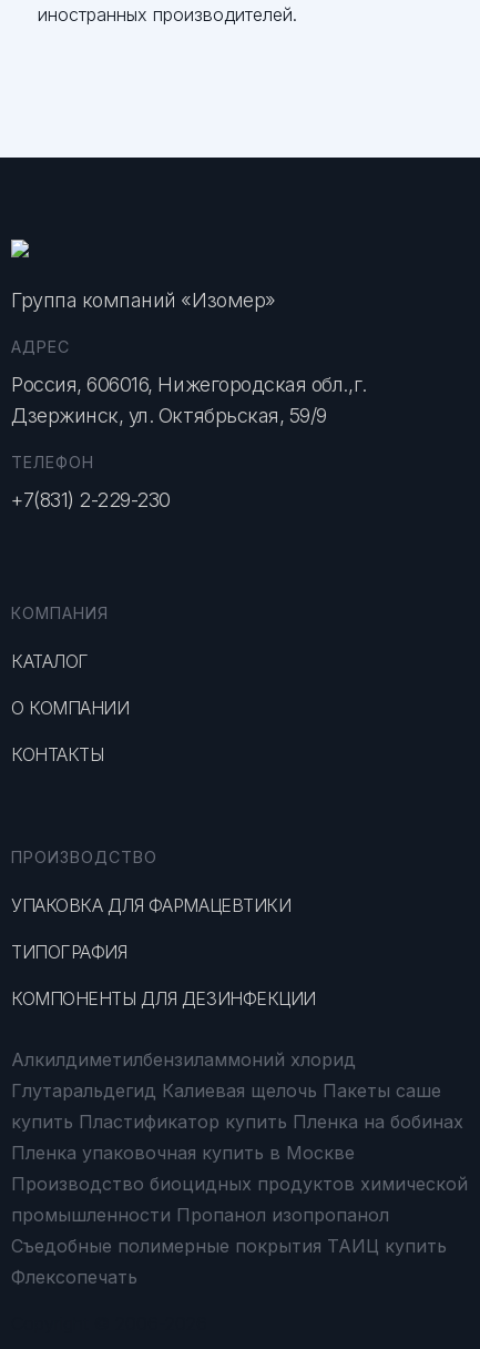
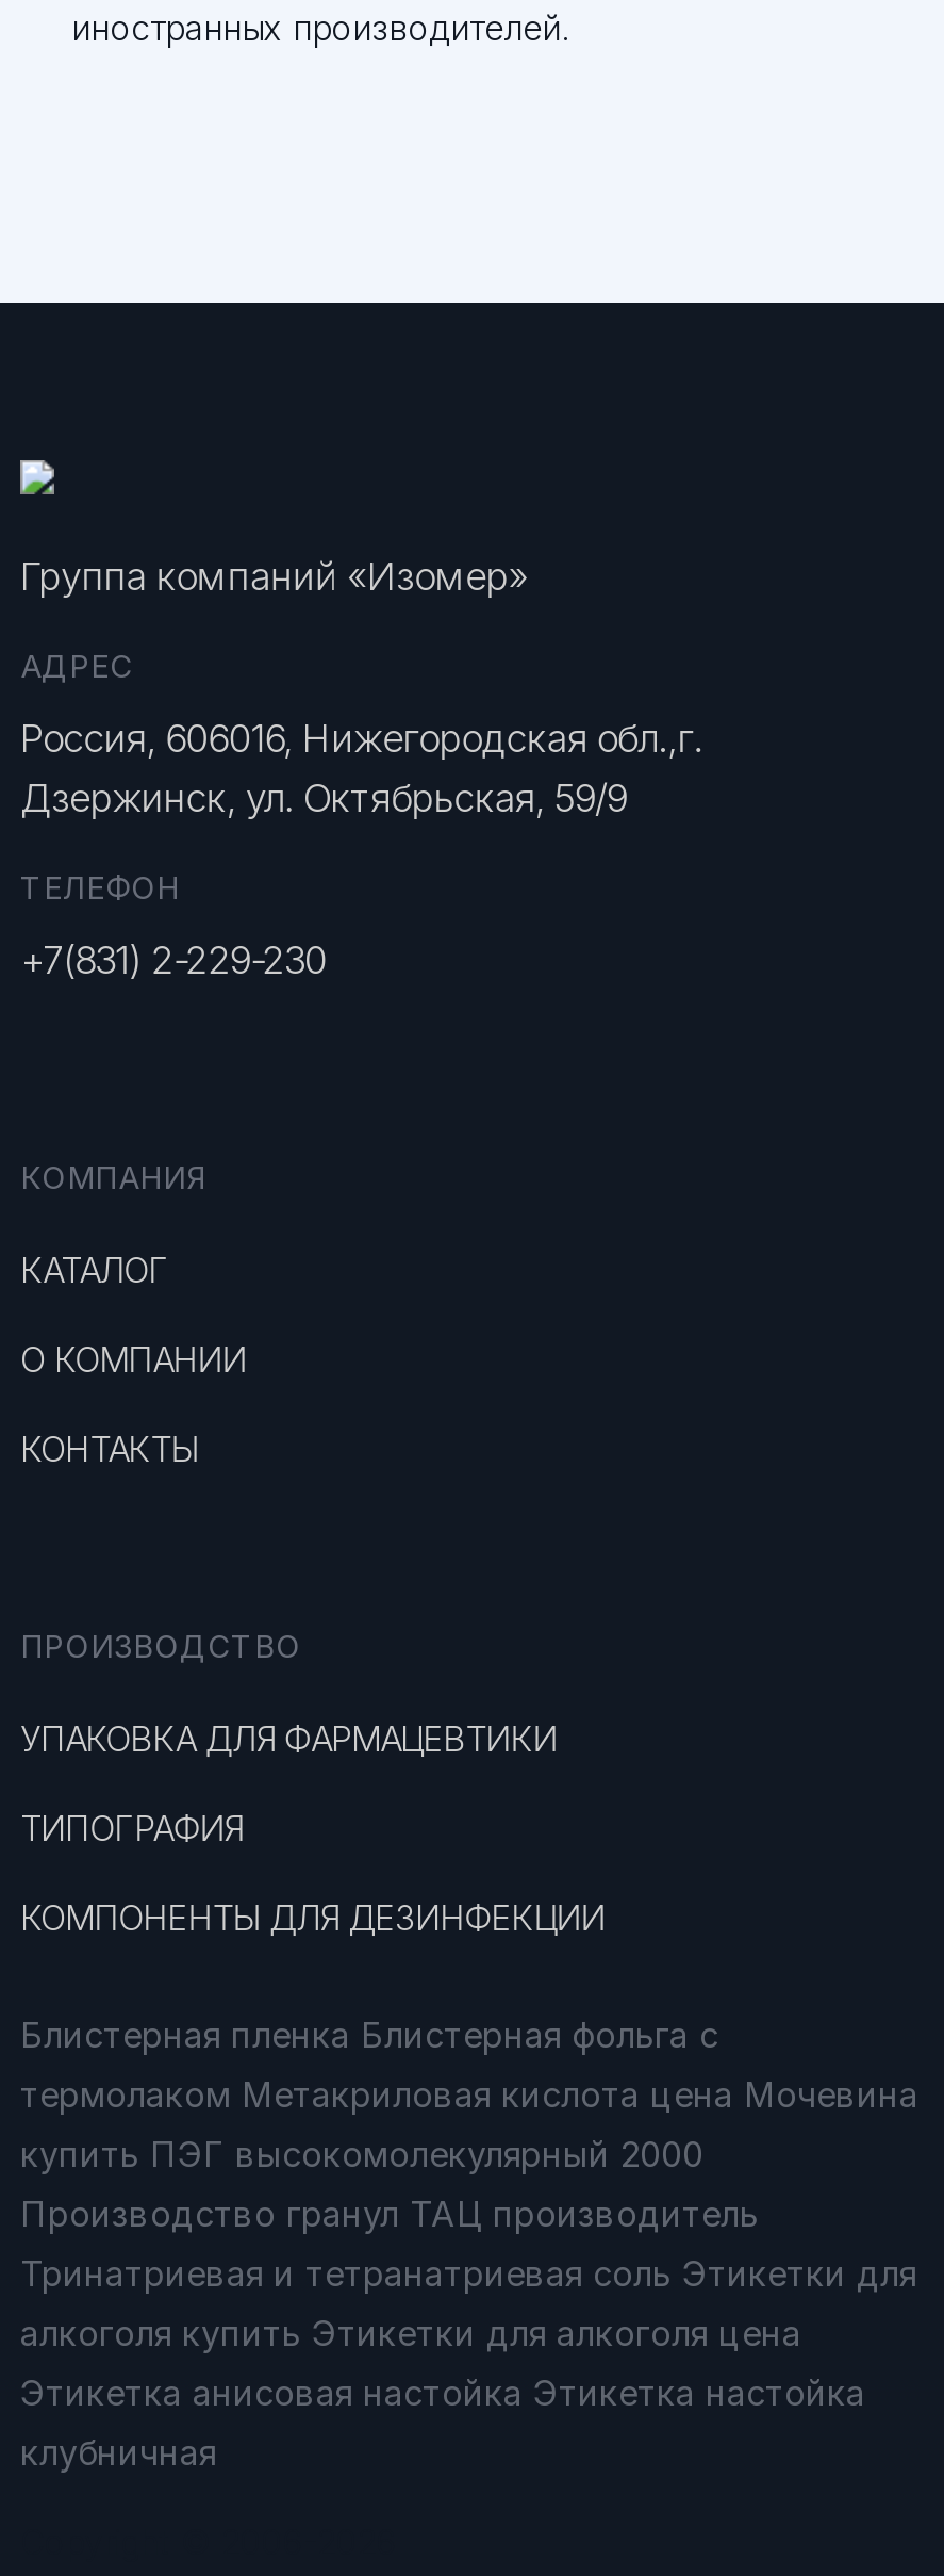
[11,1048,468,1288] Алкилдиметилбензиламмоний хлорид | Глутаральдегид Калиевая щелочь Пакеты саше | купить Пластификатор купить Пленка на бобинах | Пленка упаковочная купить в Москве | Производство биоцидных продуктов химической | промышленности Пропанол изопропанол | Съедобные полимерные покрытия ТАИЦ купить | Флексопечать -> [20,2013,918,2474] Блистерная пленка Блистерная фольга с | термолаком Метакриловая кислота цена Мочевина | купить ПЭГ высокомолекулярный 2000 | Производство гранул ТАЦ производитель | Тринатриевая и тетранатриевая соль Этикетки для | алкоголя купить Этикетки для алкоголя цена | Этикетка анисовая настойка Этикетка настойка | клубничная

